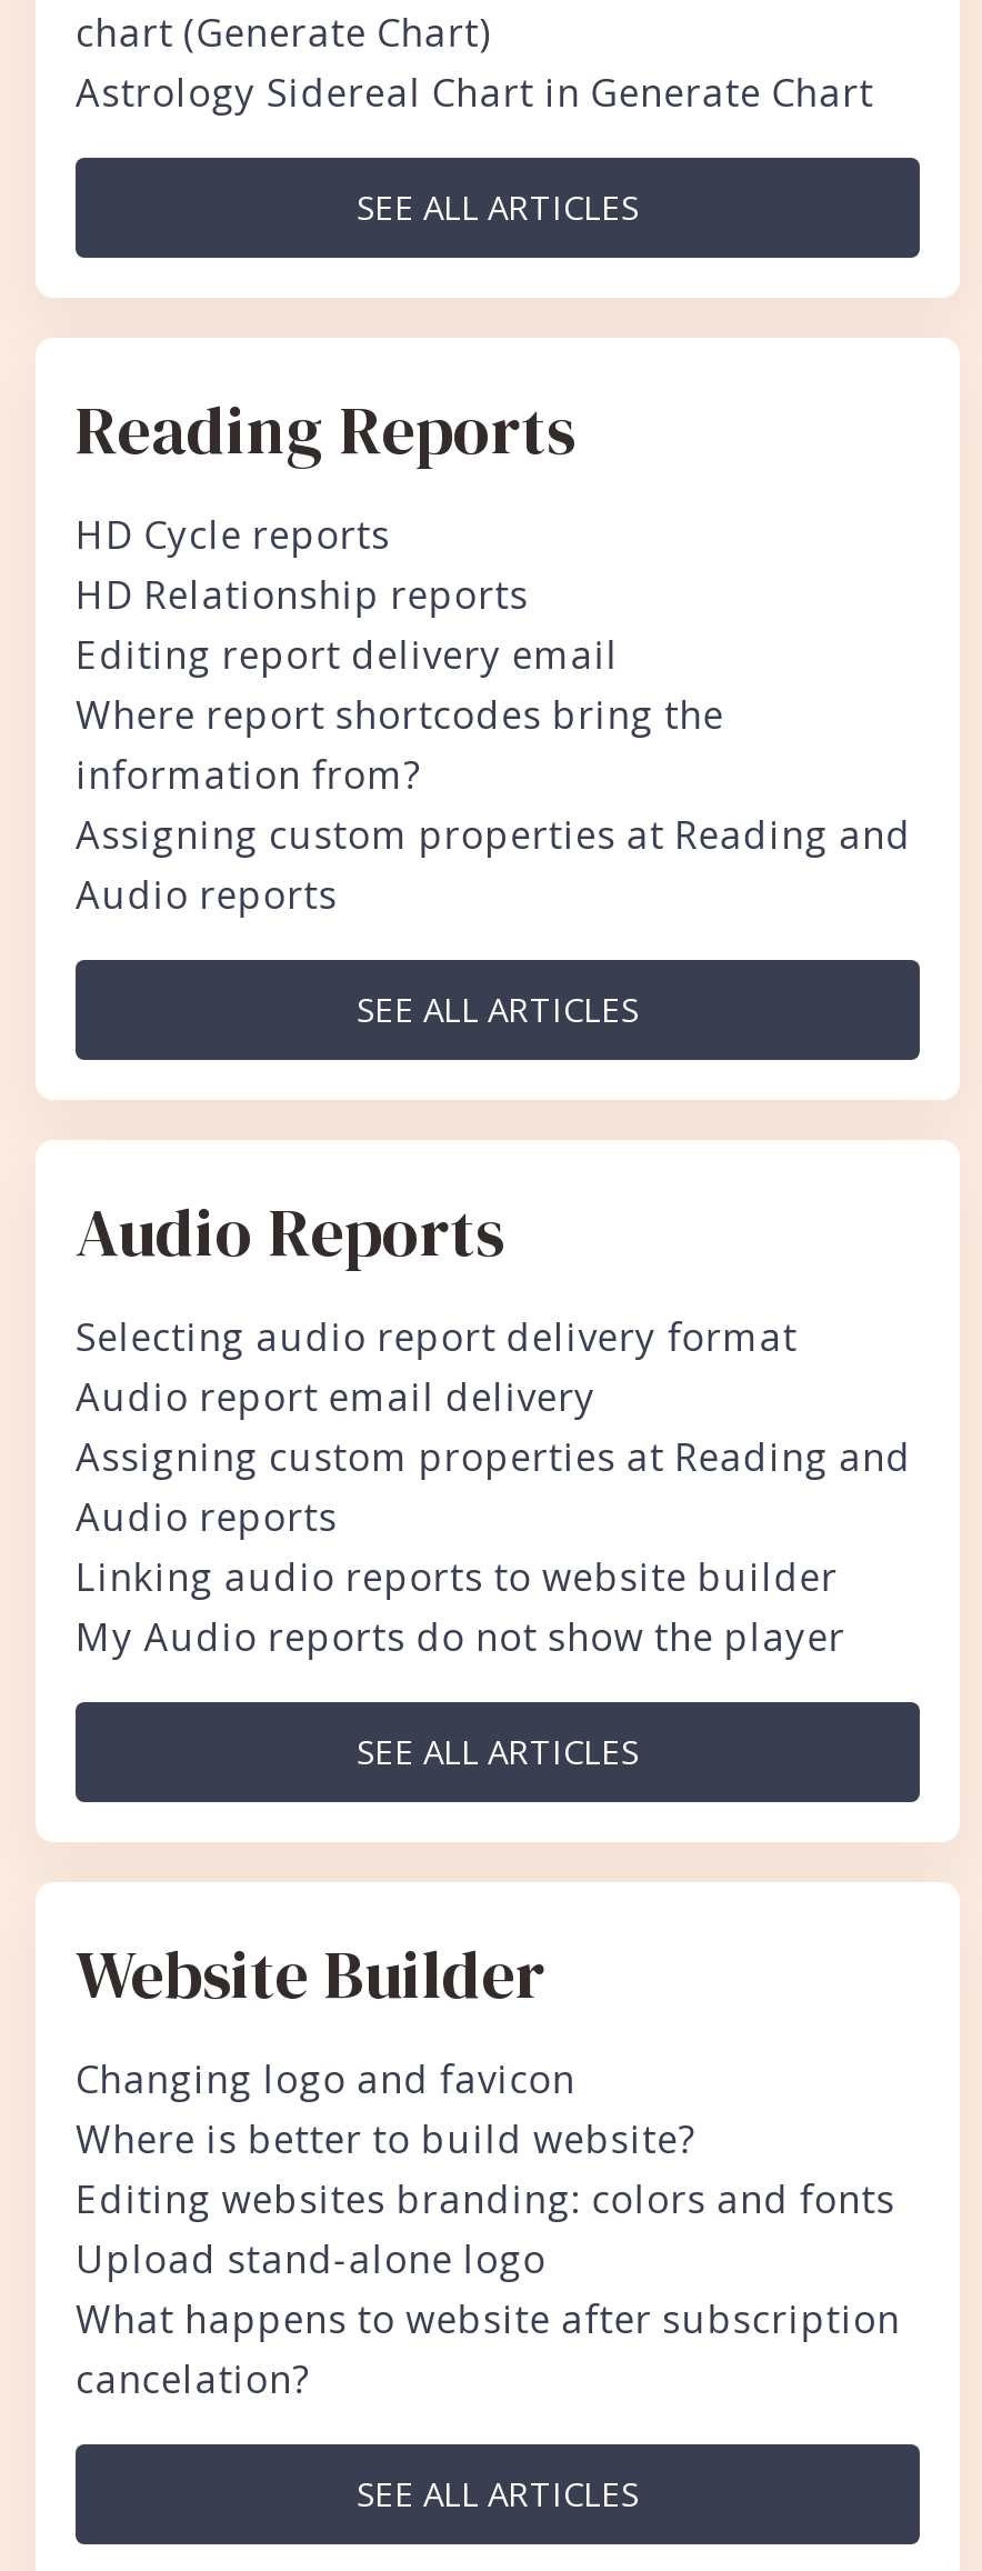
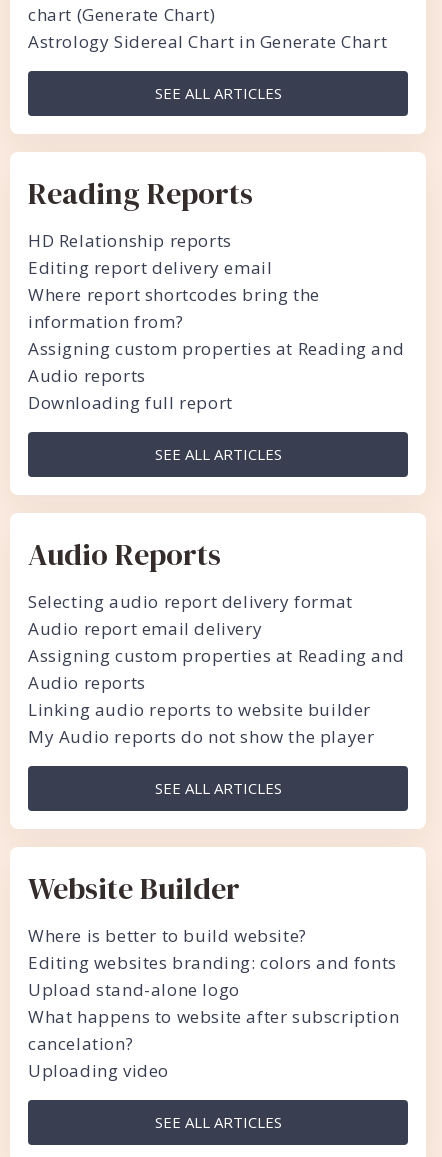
[76,509,390,560] HD Cycle reports -> none
moved [76,569,911,920] -> [28,229,404,387]: HD Relationship reports | Editing report delivery email | Where report shortcodes bring the | information from? | Assigning custom properties at Reading and | Audio reports
none -> [28,391,233,414] Downloading full report
[76,2053,575,2104] Changing logo and favicon -> none
moved [76,2113,900,2404] -> [28,924,399,1055]: Where is better to build website? | Editing websites branding: colors and fonts | Upload stand-alone logo | What happens to website after subscription | cancelation?
none -> [28,1059,169,1082] Uploading video

